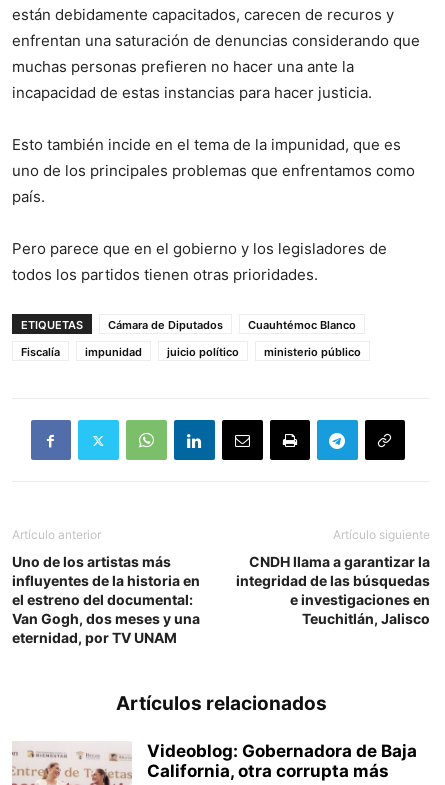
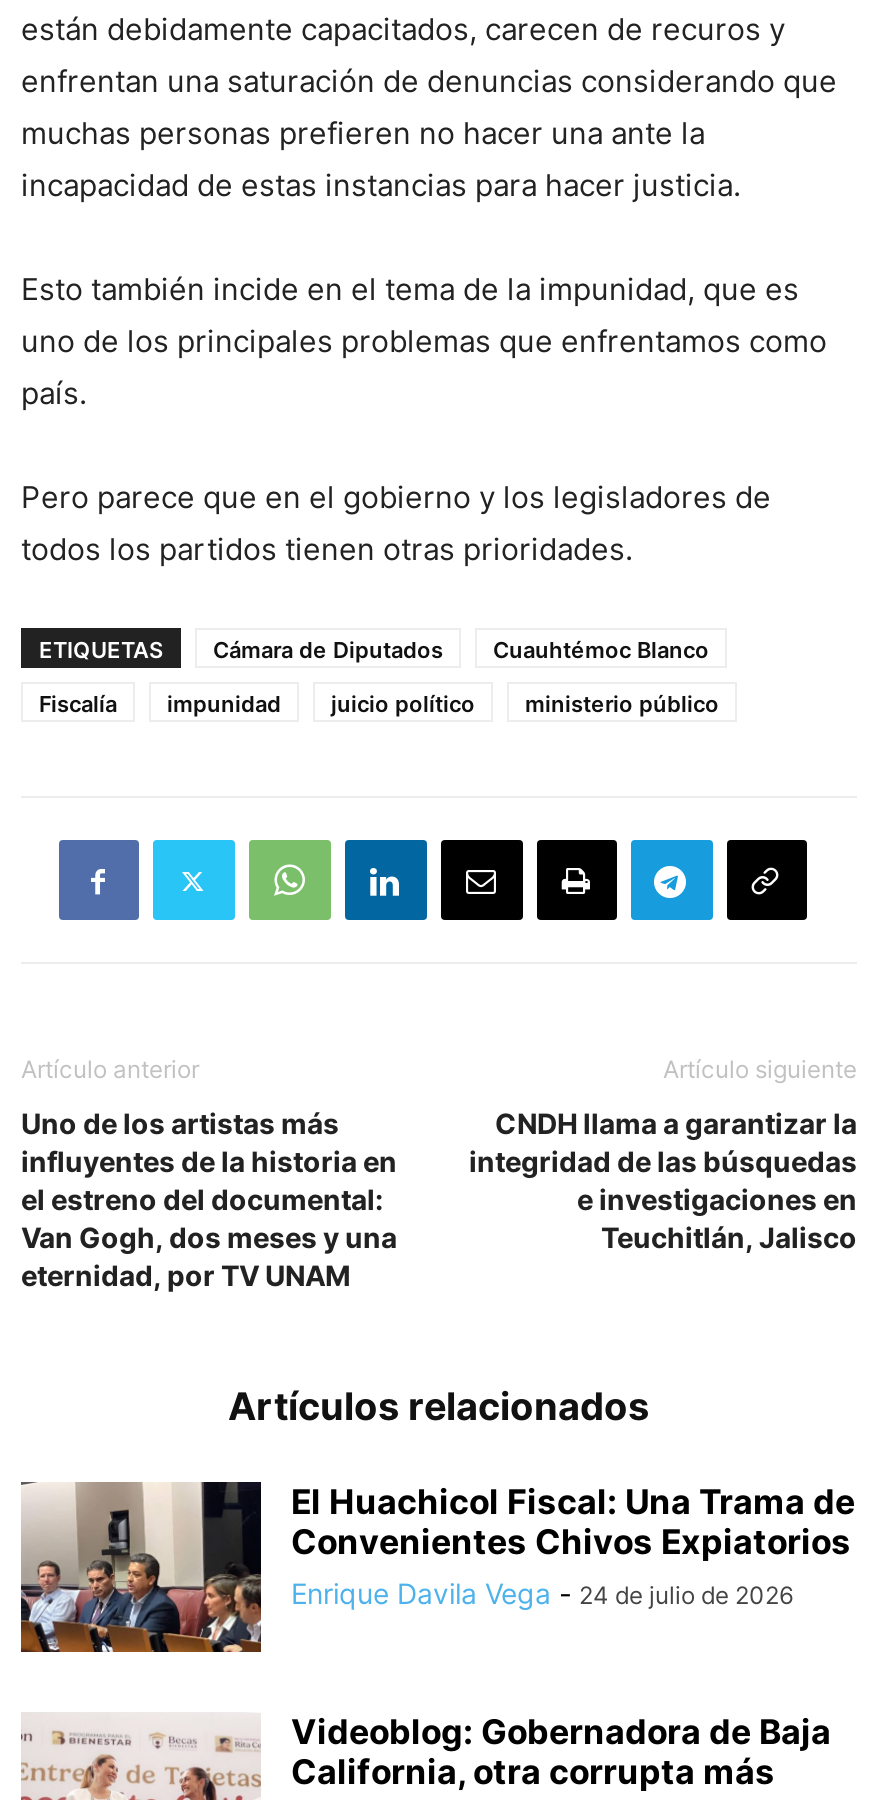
none -> [19,1480,855,1654] [image] | El Huachicol Fiscal: Una Trama de | Convenientes Chivos Expiatorios | Enrique Davila Vega - 24 de julio de 2026

